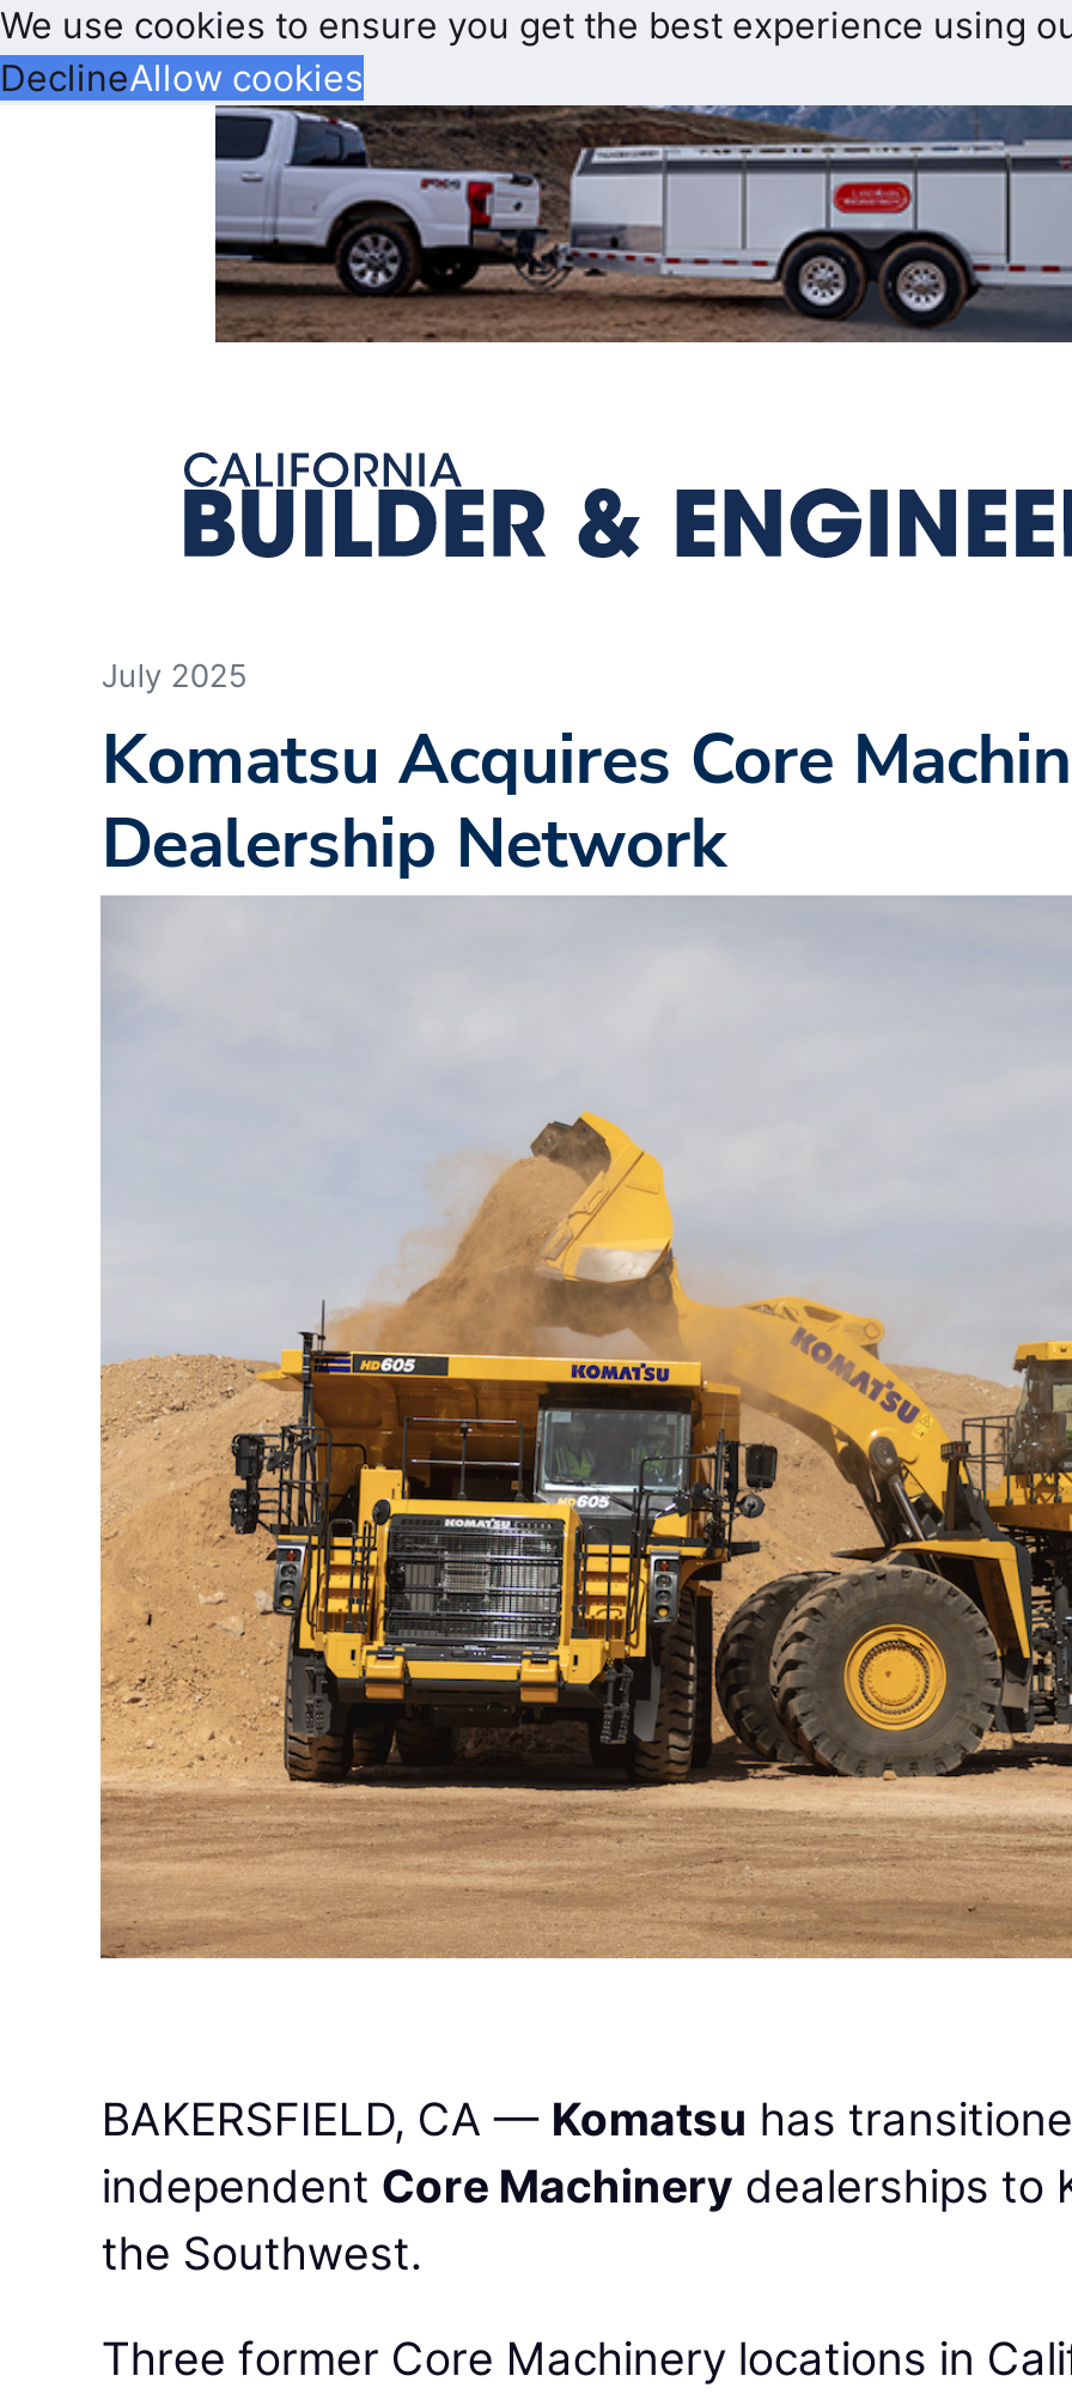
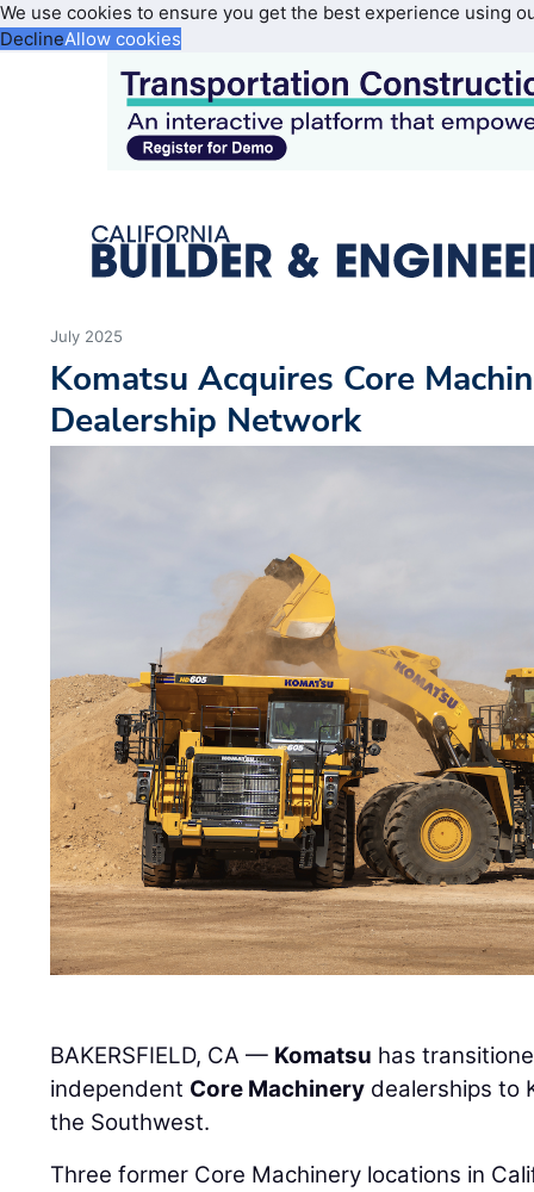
[213,103,1065,345] [image] -> [107,52,530,170] [image]

